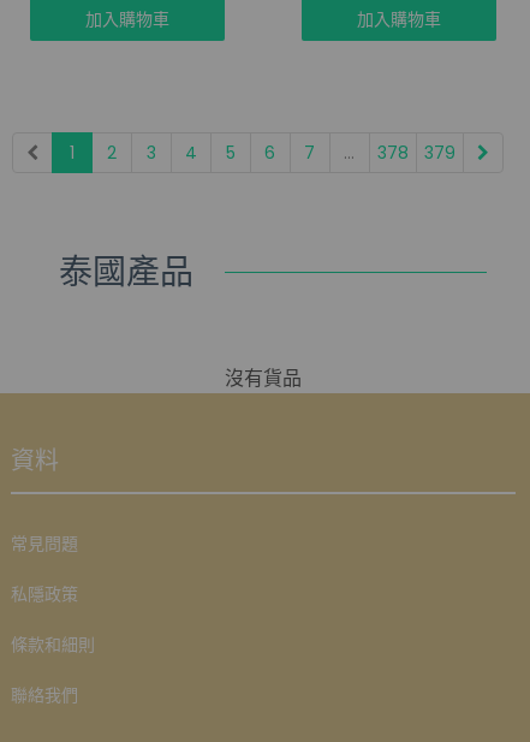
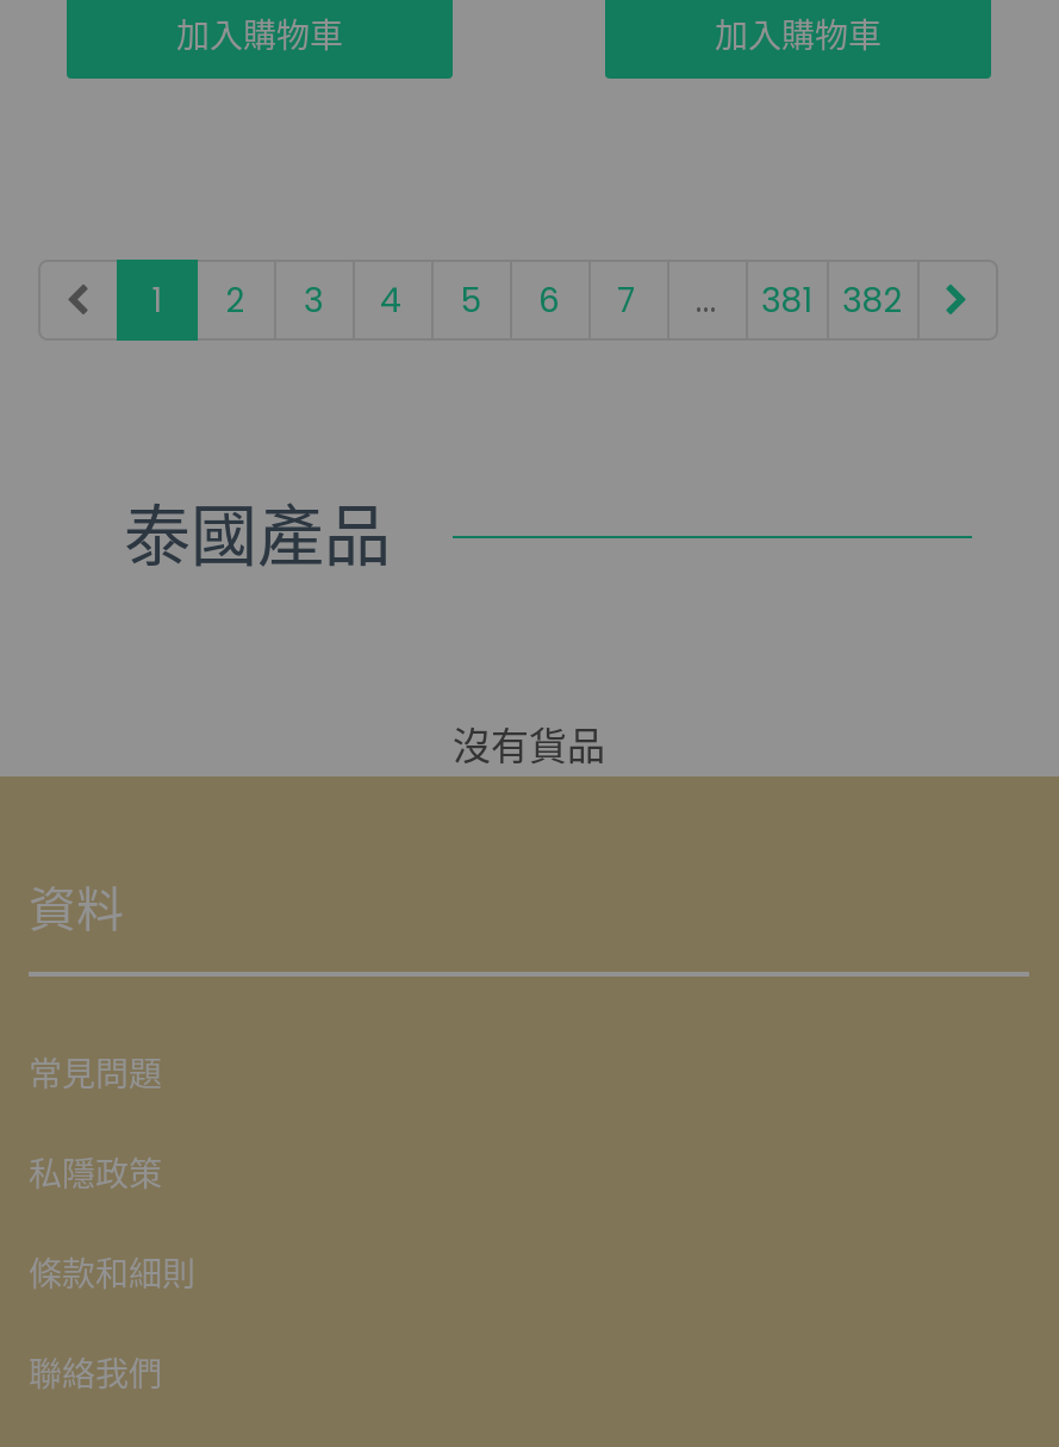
[377,141,408,165] 378 -> [761,276,811,324] 381
[424,141,455,165] 379 -> [842,276,902,324] 382

